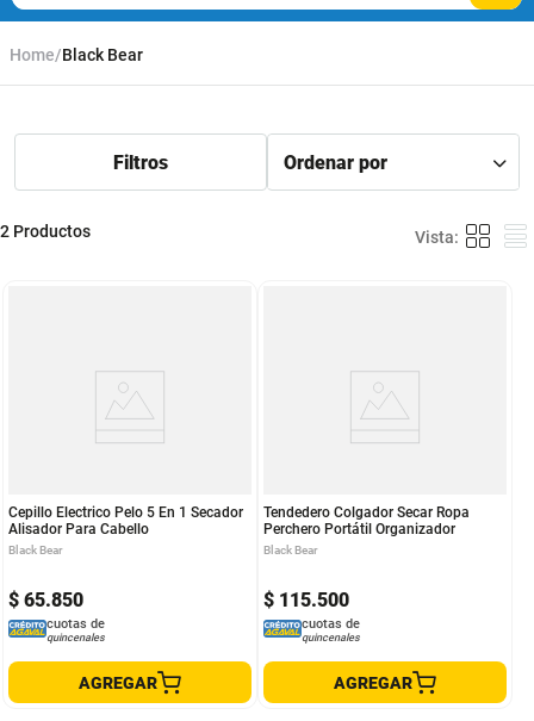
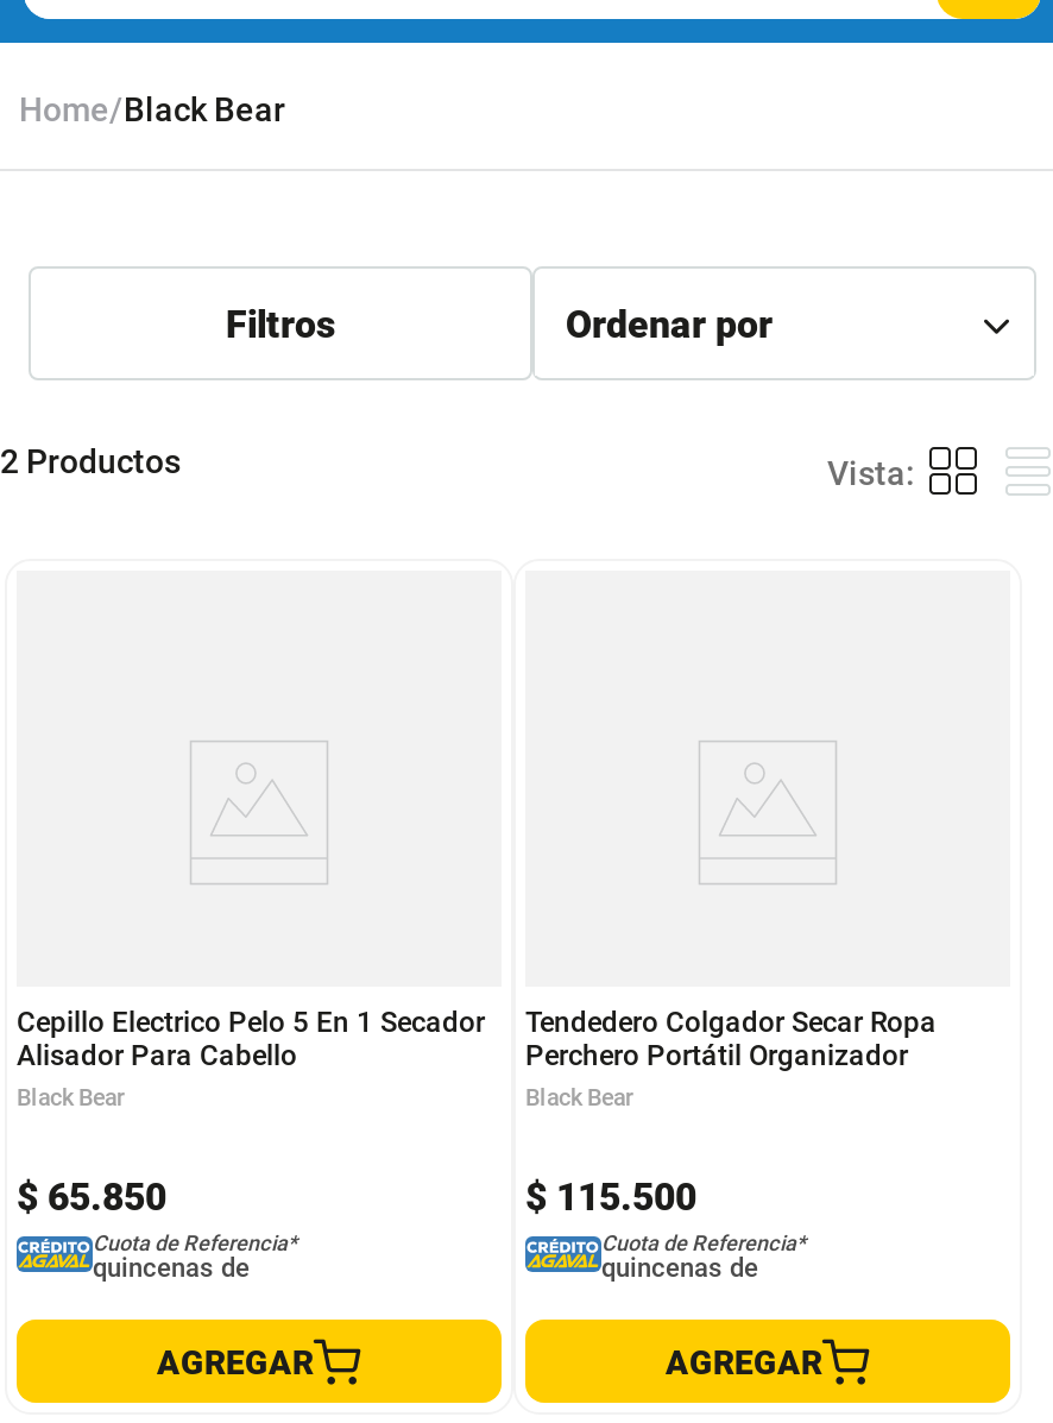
[46,616,105,644] cuotas de | quincenales -> [93,1232,297,1284] Cuota de Referencia* | quincenas de
[302,616,360,644] cuotas de | quincenales -> [601,1232,806,1284] Cuota de Referencia* | quincenas de

